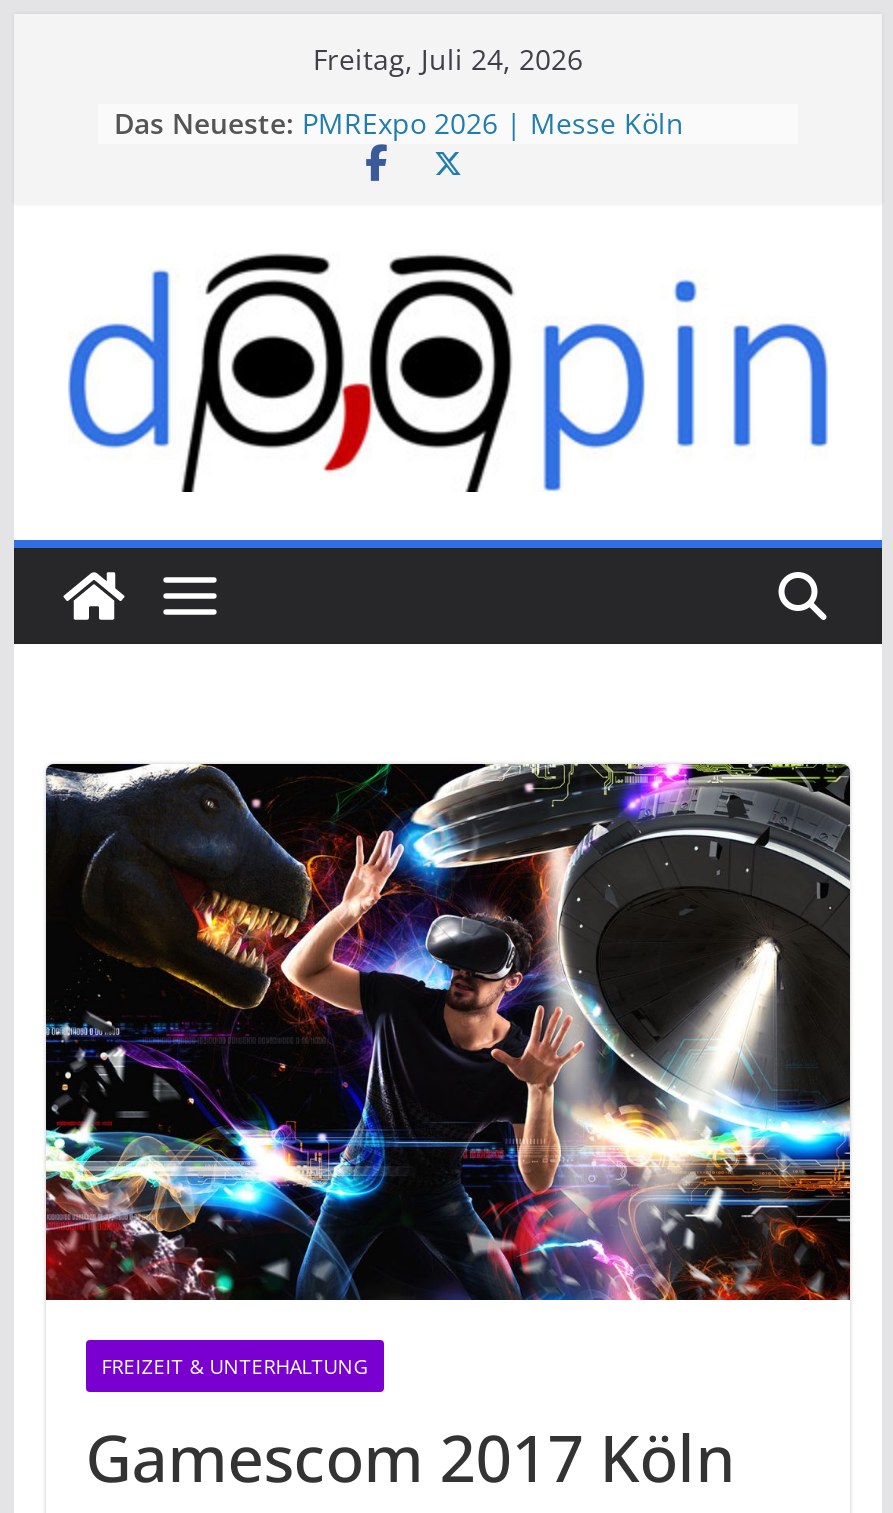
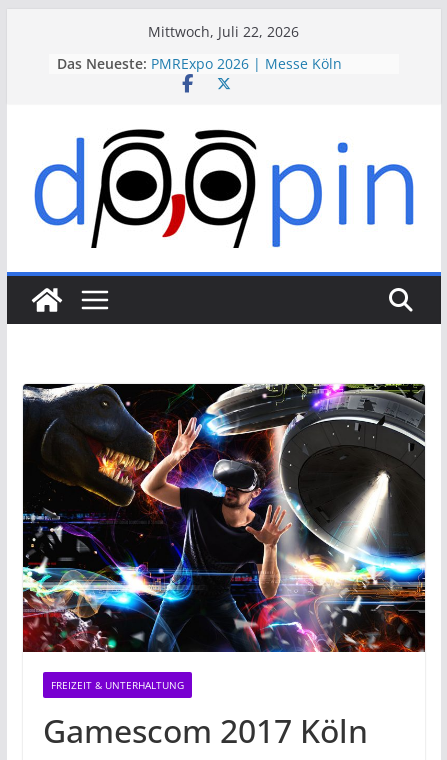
[313,40,583,78] Freitag, Juli 24, 2026 -> [148,22,299,41] Mittwoch, Juli 22, 2026

